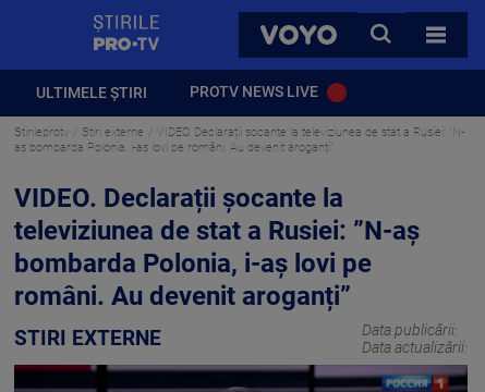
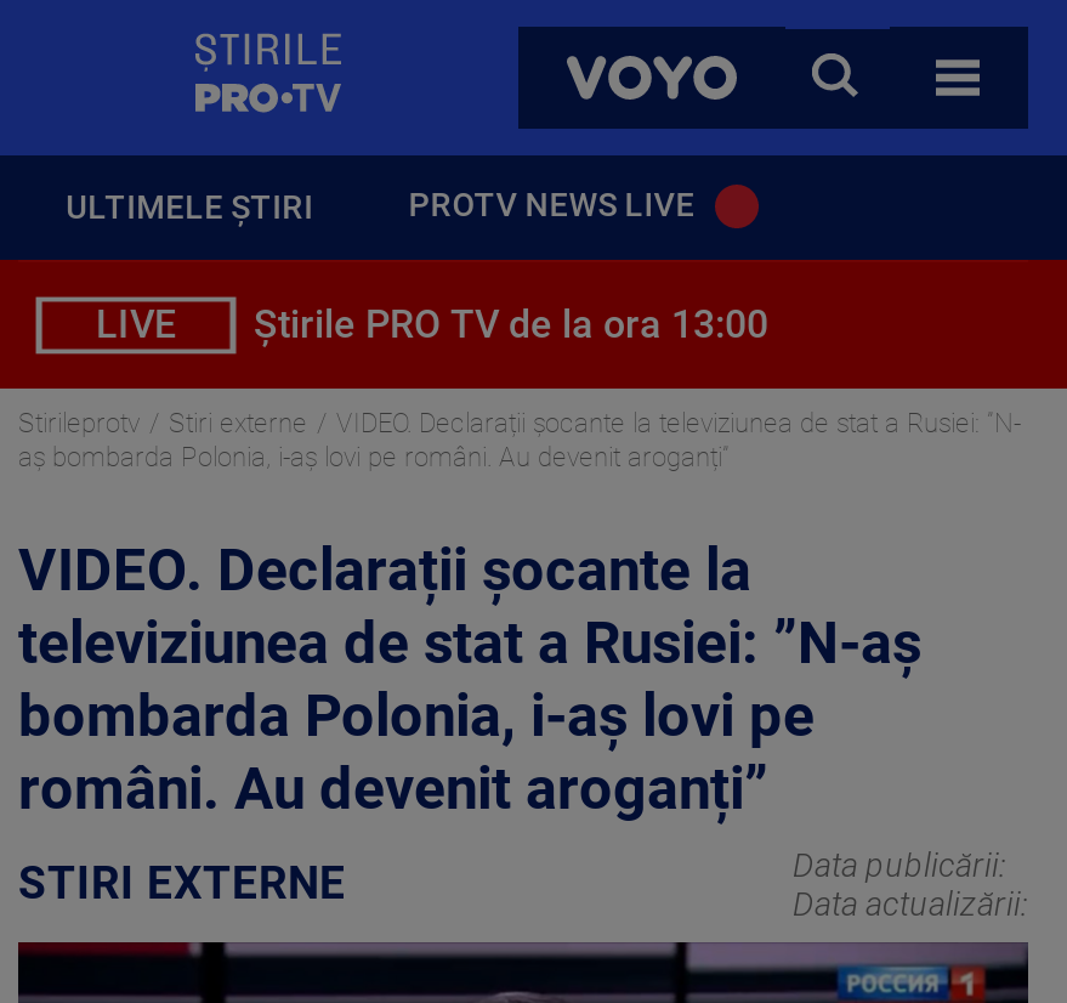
none -> [96,301,768,347] LIVE | Știrile PRO TV de la ora 13:00

